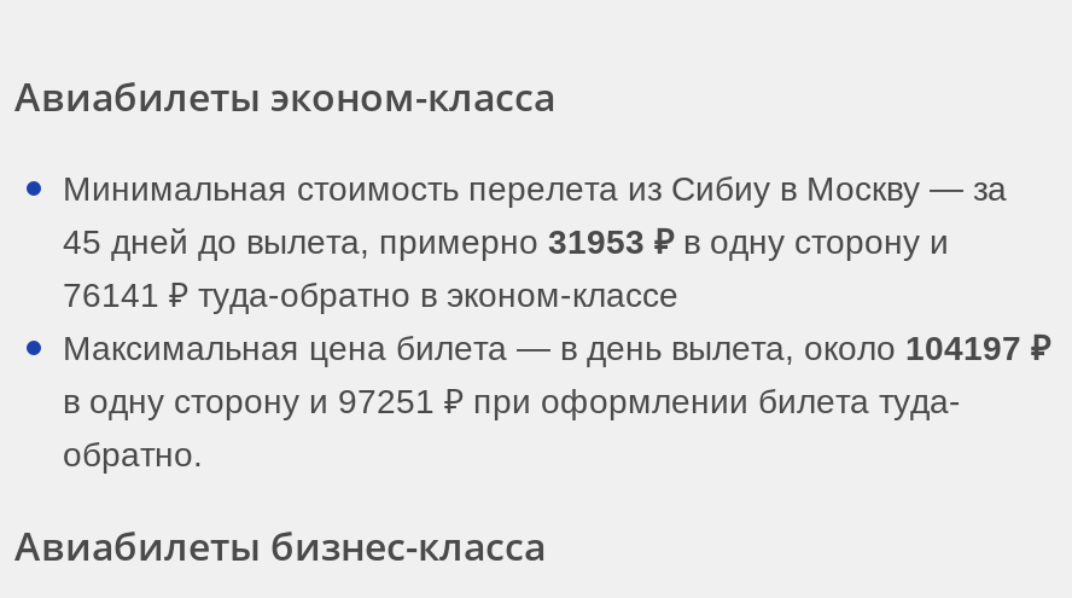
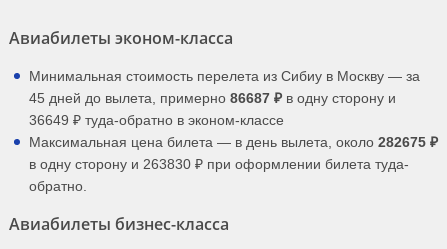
[63,223,949,261] 45 дней до вылета, примерно 31953 ₽ в одну сторону и -> [29,90,396,106] 45 дней до вылета, примерно 86687 ₽ в одну сторону и
[63,276,678,315] 76141 ₽ туда-обратно в эконом-классе -> [29,112,284,128] 36649 ₽ туда-обратно в эконом-классе
[63,329,1050,368] Максимальная цена билета — в день вылета, около 104197 ₽ -> [29,134,438,150] Максимальная цена билета — в день вылета, около 282675 ₽
[63,382,961,421] в одну сторону и 97251 ₽ при оформлении билета туда- -> [29,156,409,172] в одну сторону и 263830 ₽ при оформлении билета туда-

